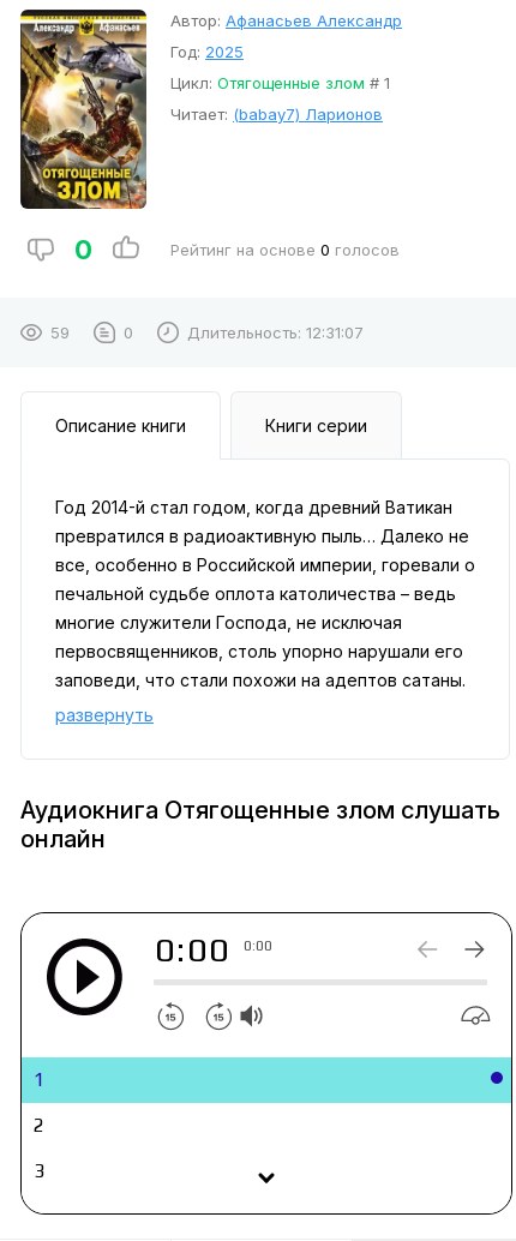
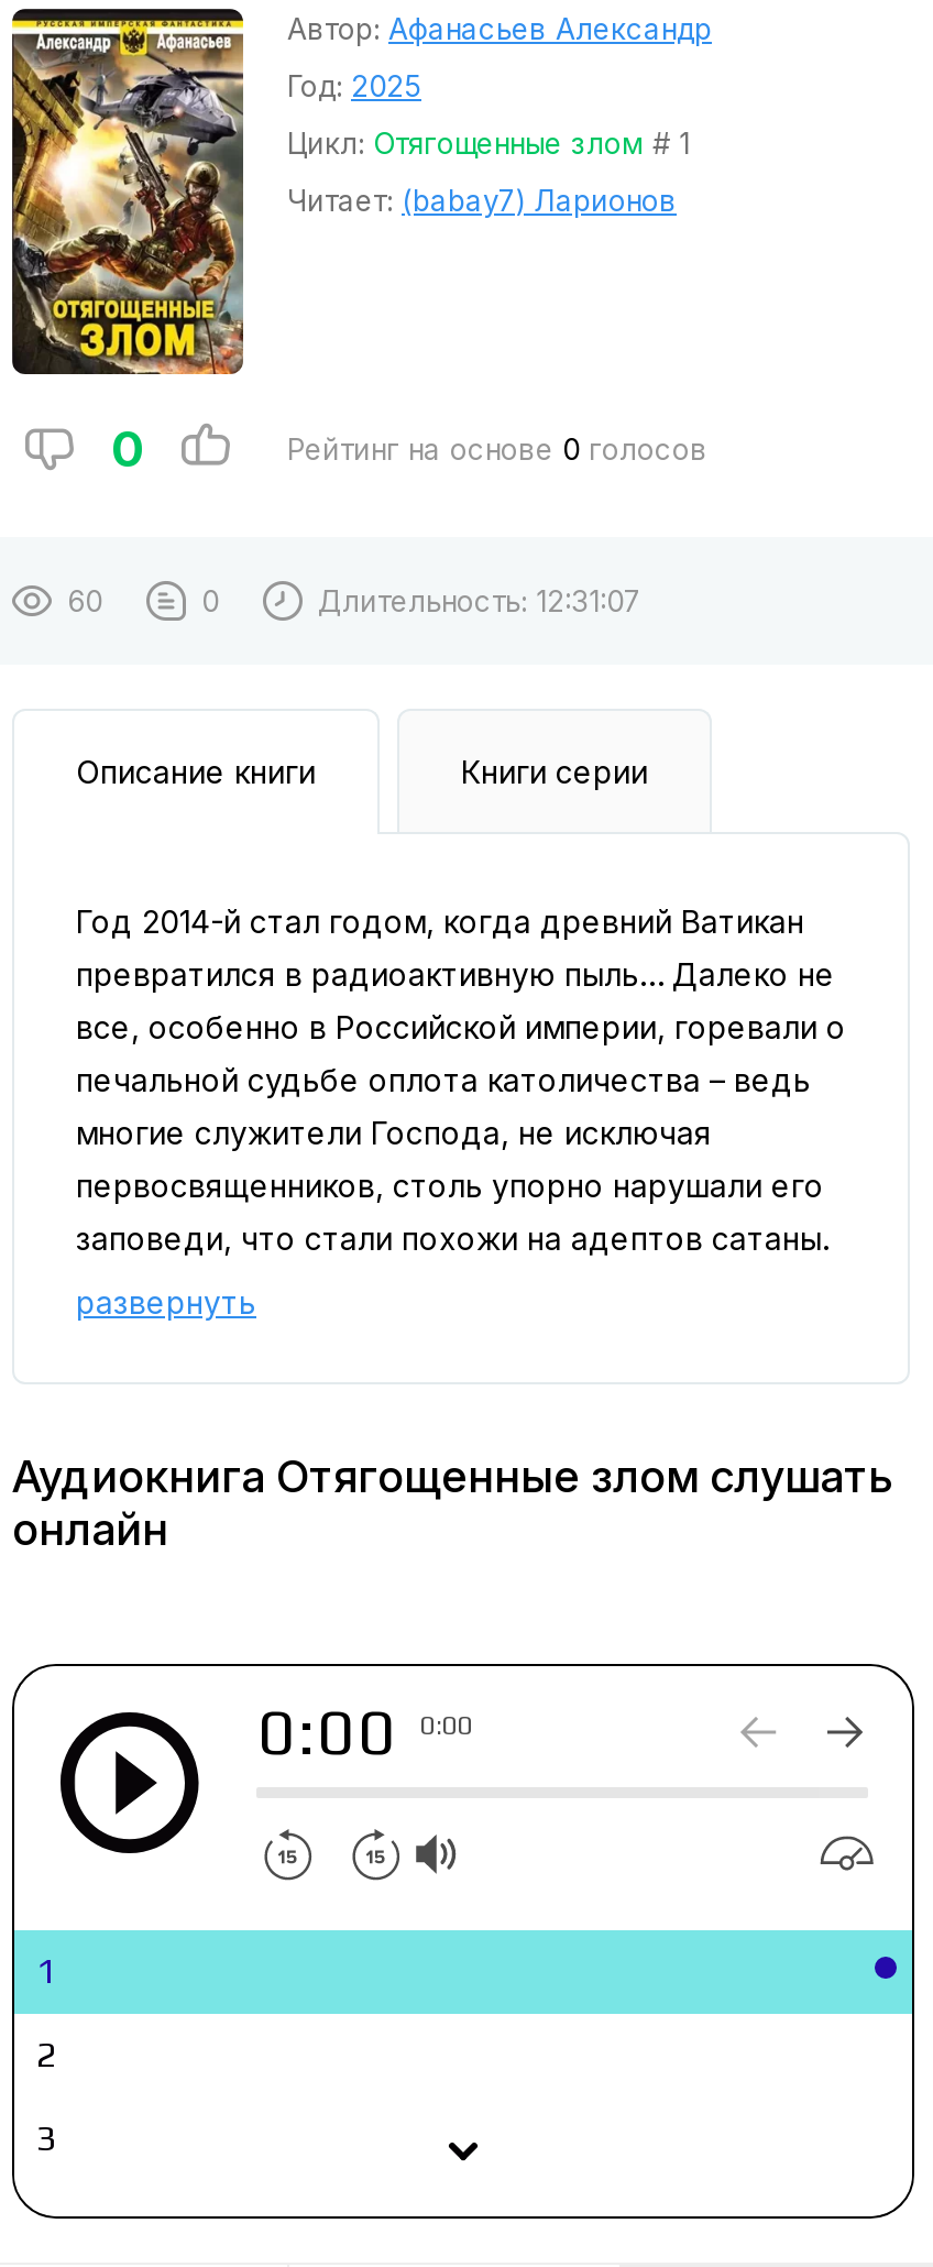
[50,323,70,342] 59 -> [67,583,102,618] 60

